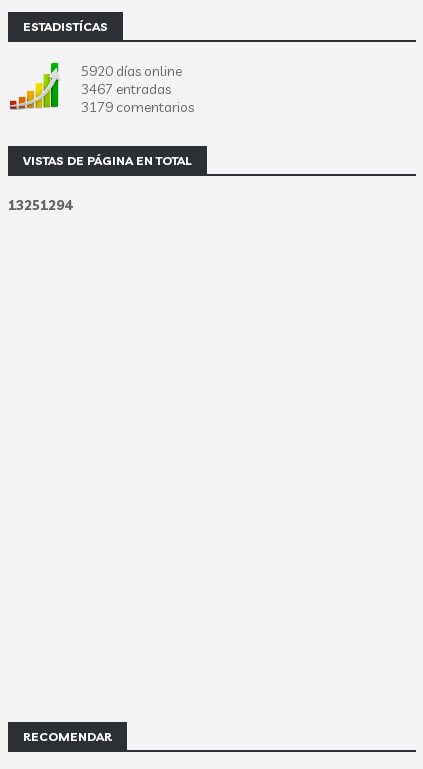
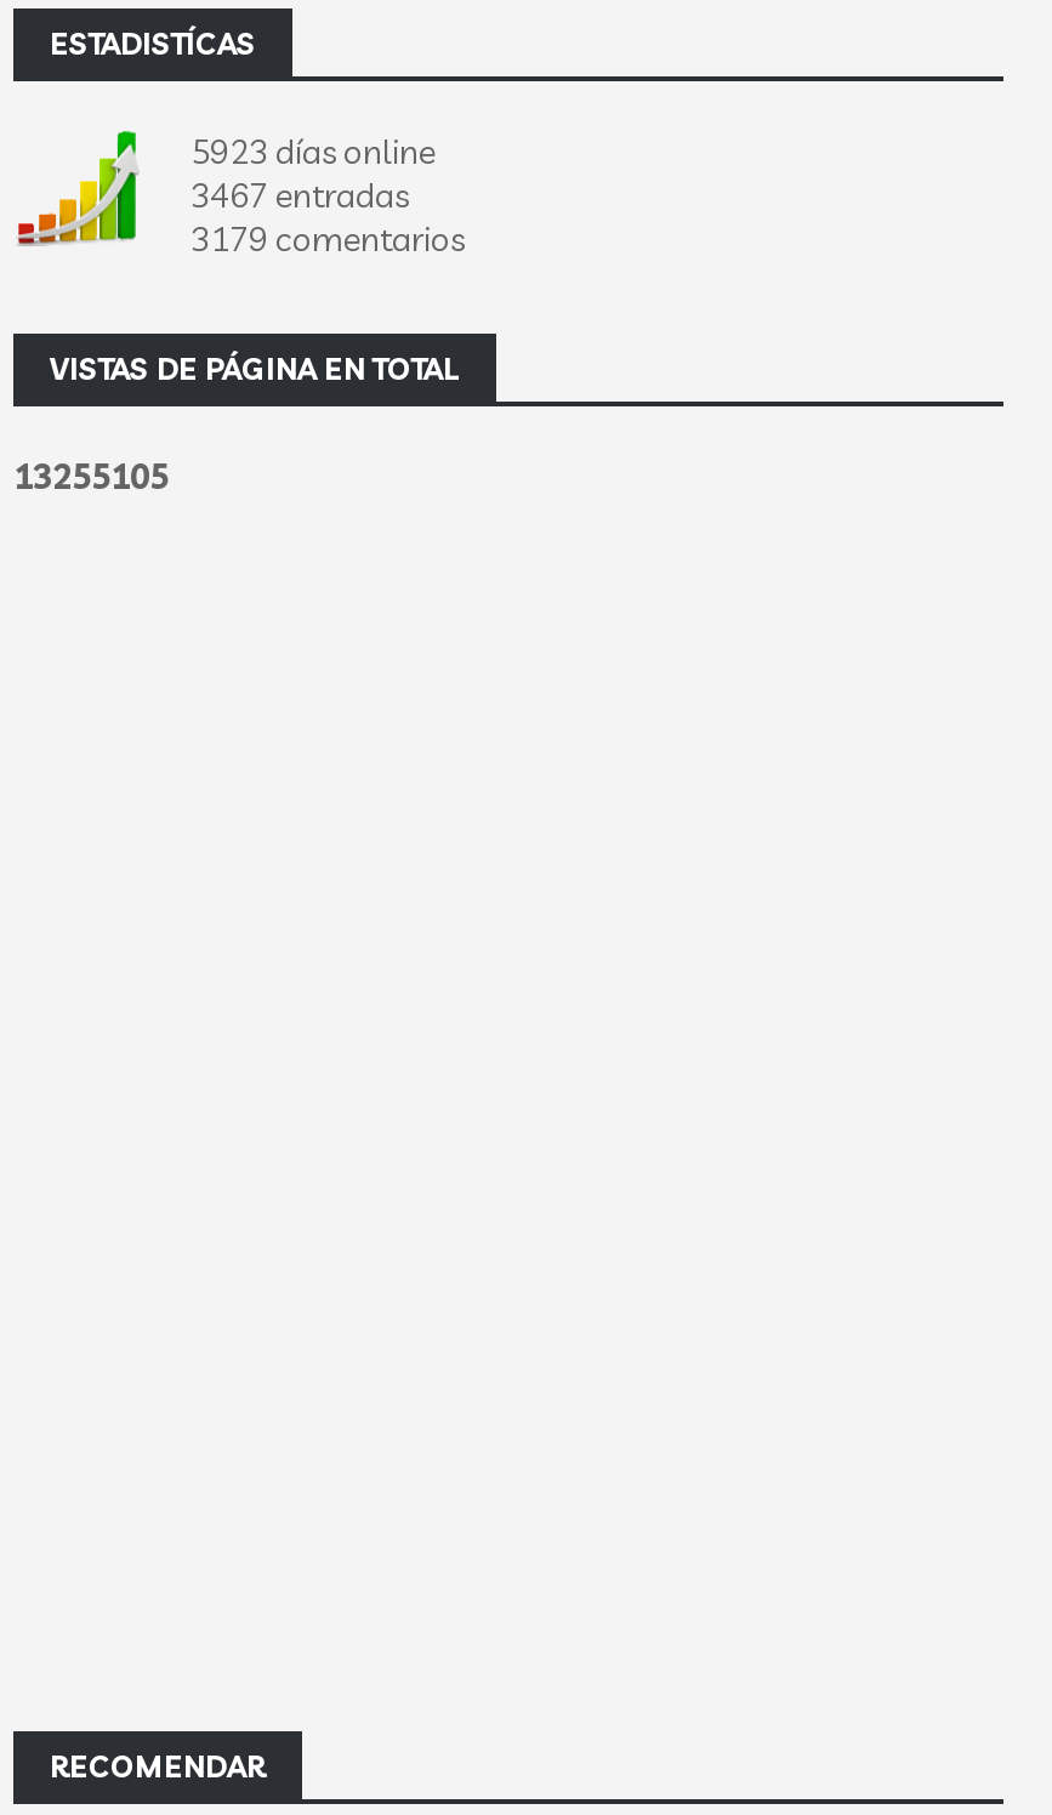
[81,62,182,80] 5920 días online -> [191,130,436,173] 5923 días online
[8,196,72,214] 13251294 -> [13,455,169,499] 13255105

